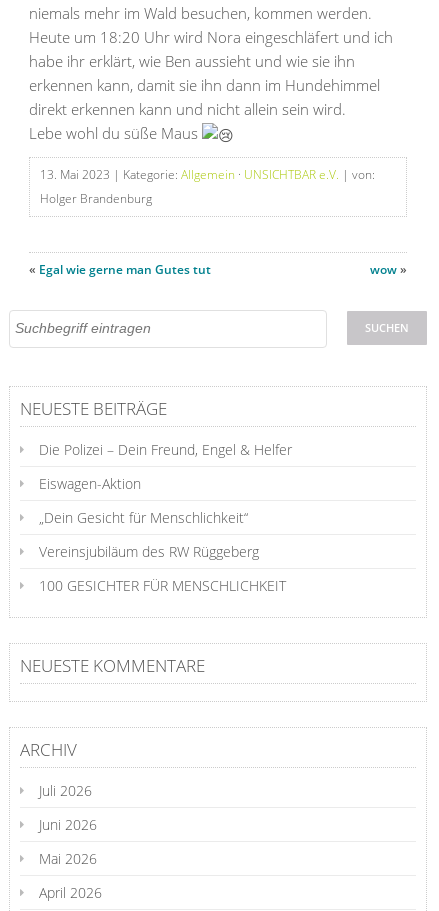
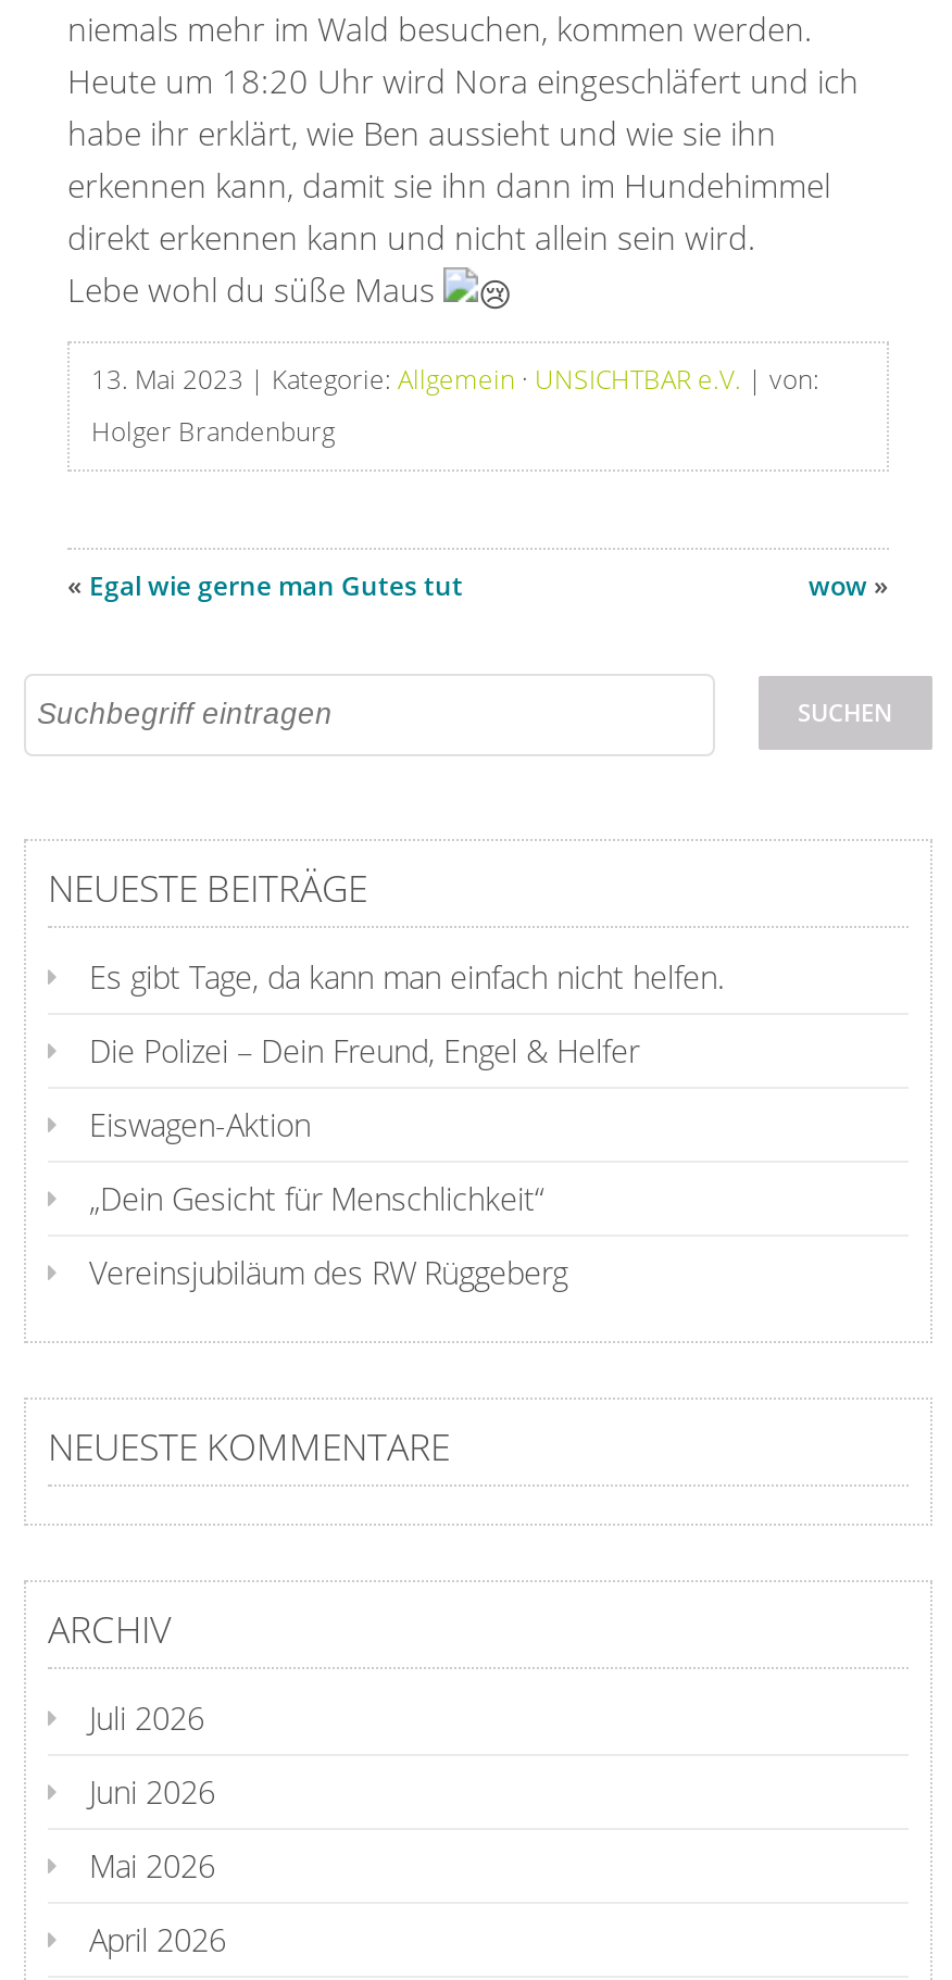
none -> [89,956,724,998] Es gibt Tage, da kann man einfach nicht helfen.
moved [39,440,292,561] -> [89,1030,639,1293]: Die Polizei – Dein Freund, Engel & Helfer | Eiswagen-Aktion | „Dein Gesicht für Menschlichkeit“ | Vereinsjubiläum des RW Rüggeberg
[39,576,286,595] 100 GESICHTER FÜR MENSCHLICHKEIT -> none

